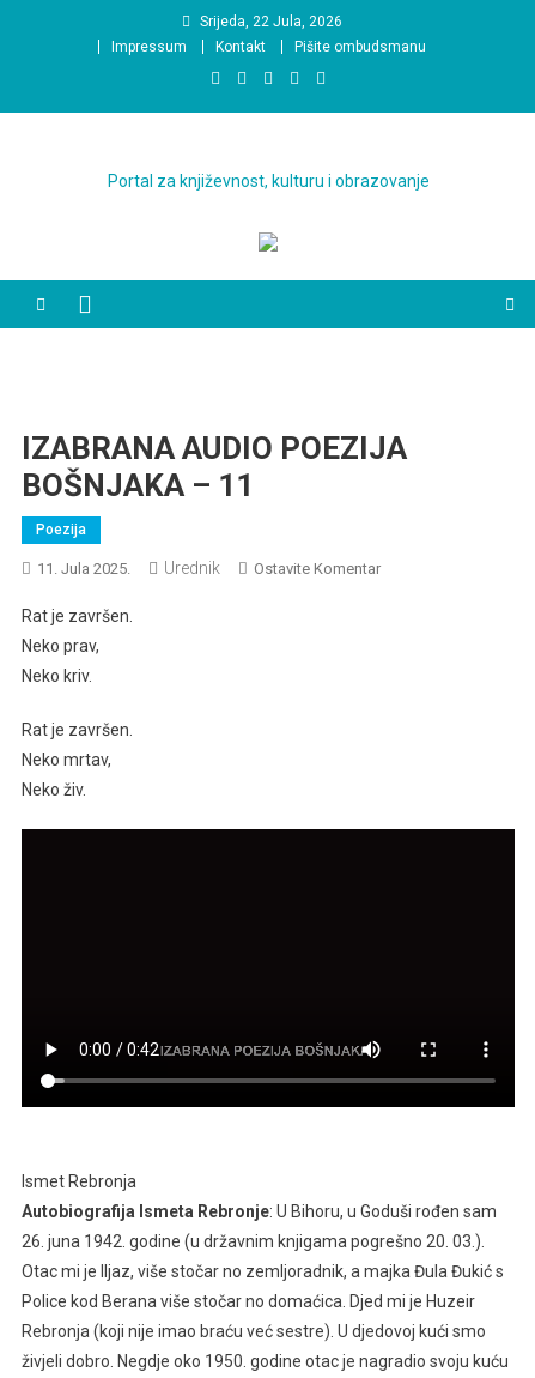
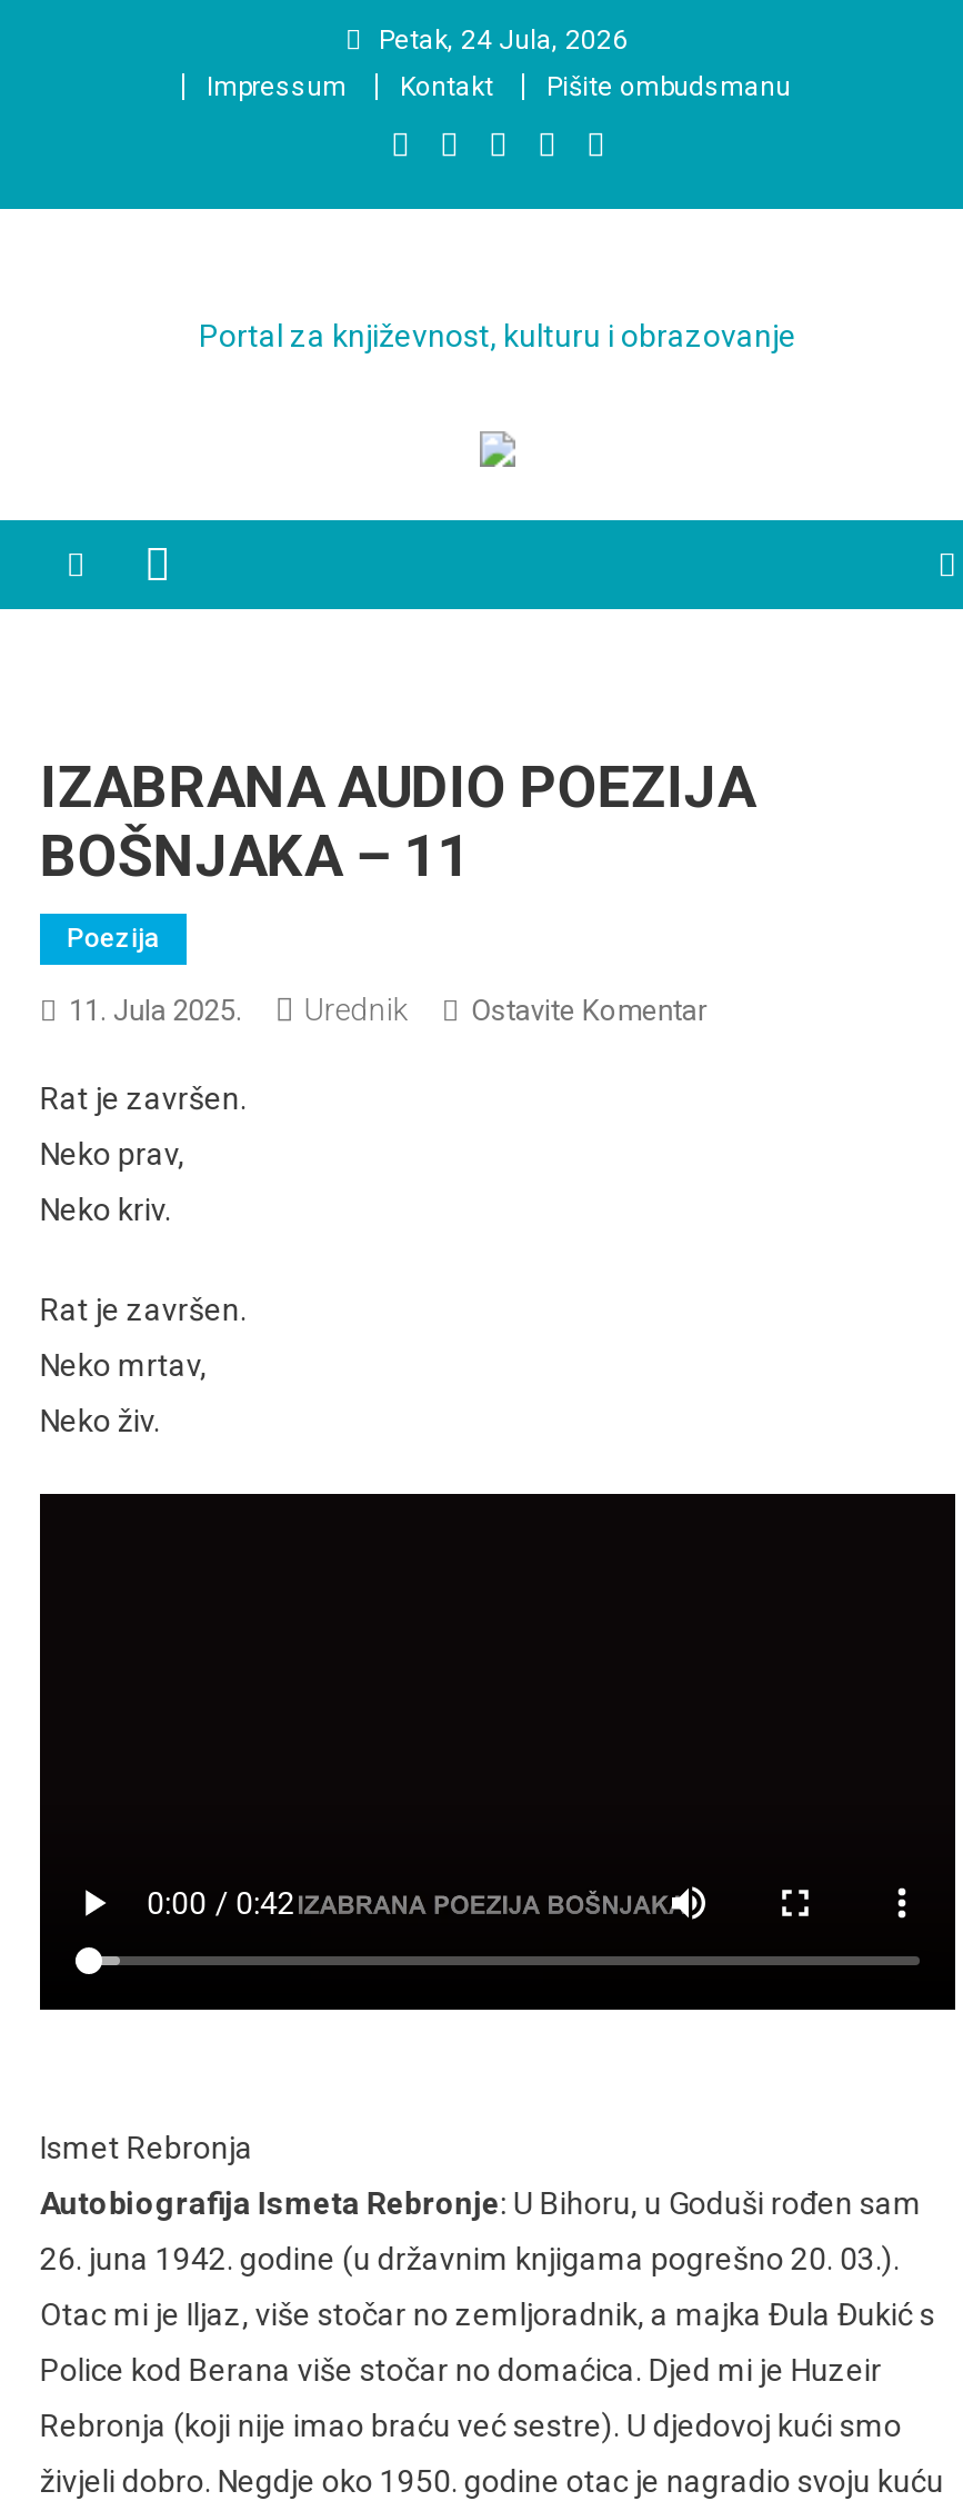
[200,13,342,30] Srijeda, 22 Jula, 2026 -> [379,24,628,56] Petak, 24 Jula, 2026

